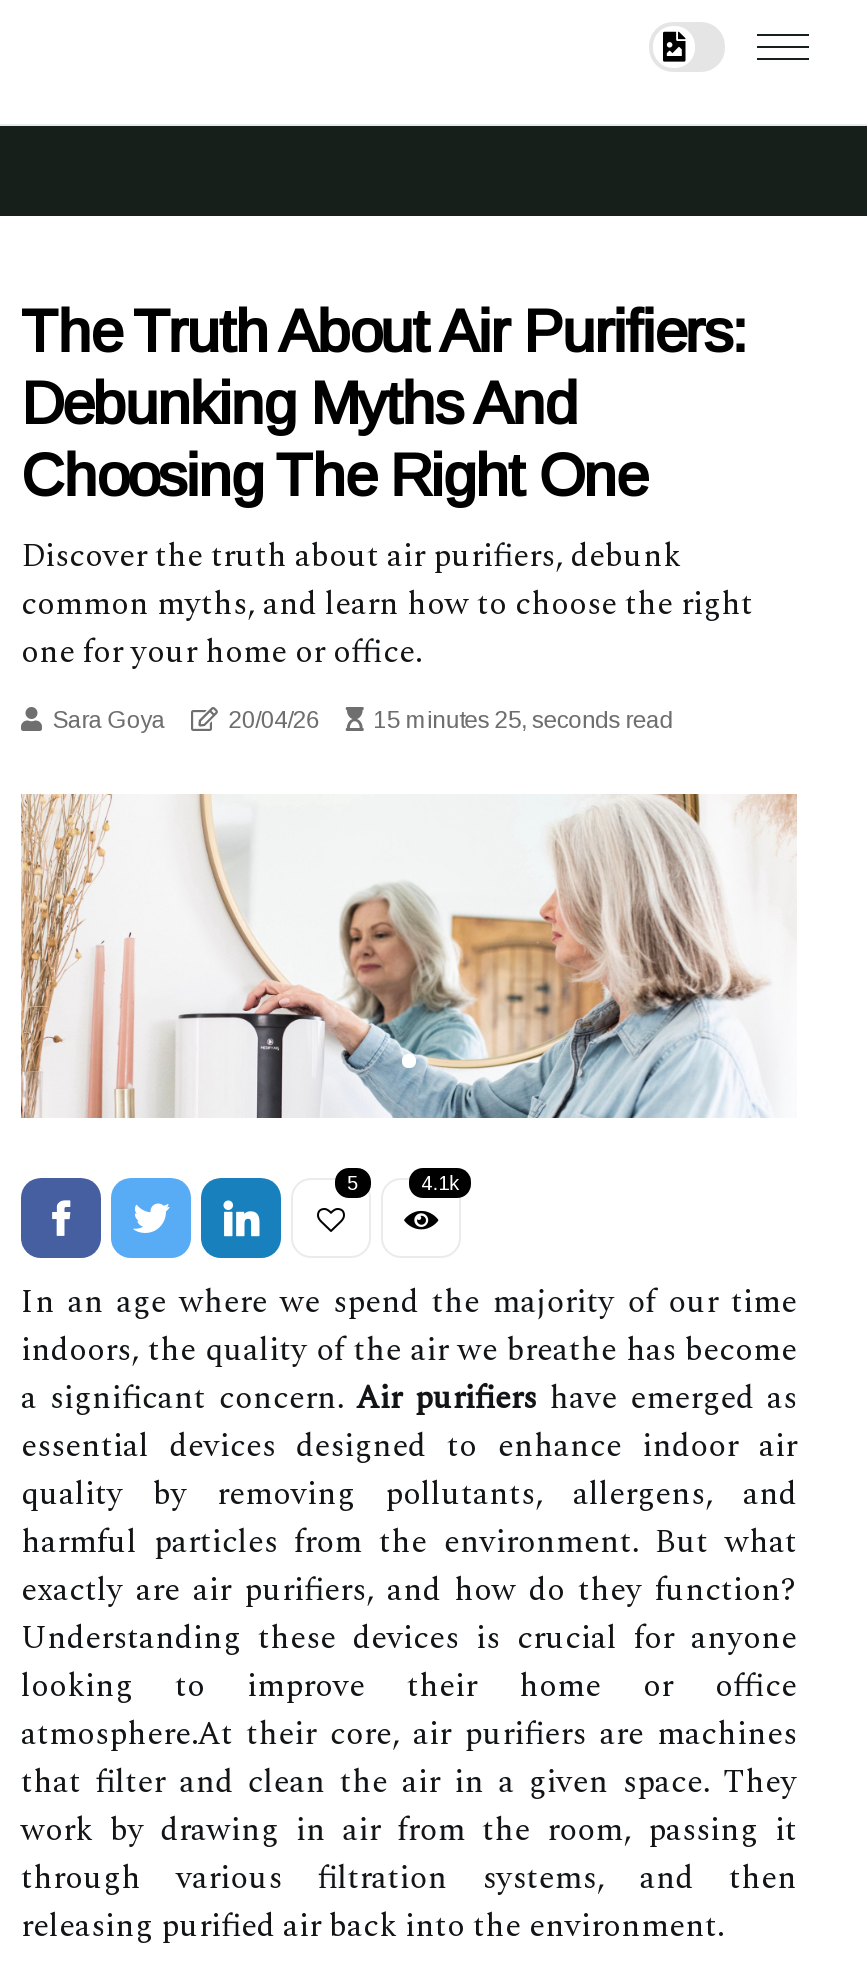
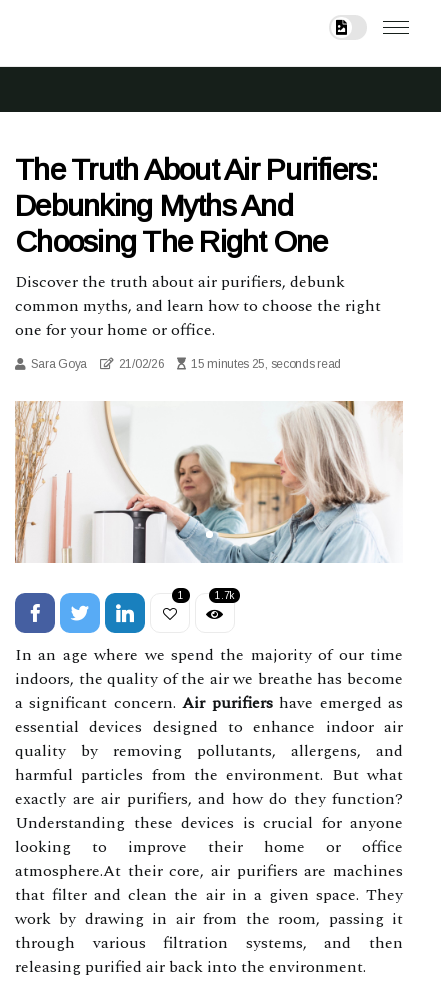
[228,706,673,734] 20/04/26 15 minutes 25, seconds read -> [119,357,341,371] 21/02/26 15 minutes 25, seconds read
[347,1171,459,1193] 5 | 4.1k -> [178,590,234,601] 1 | 1.7k

